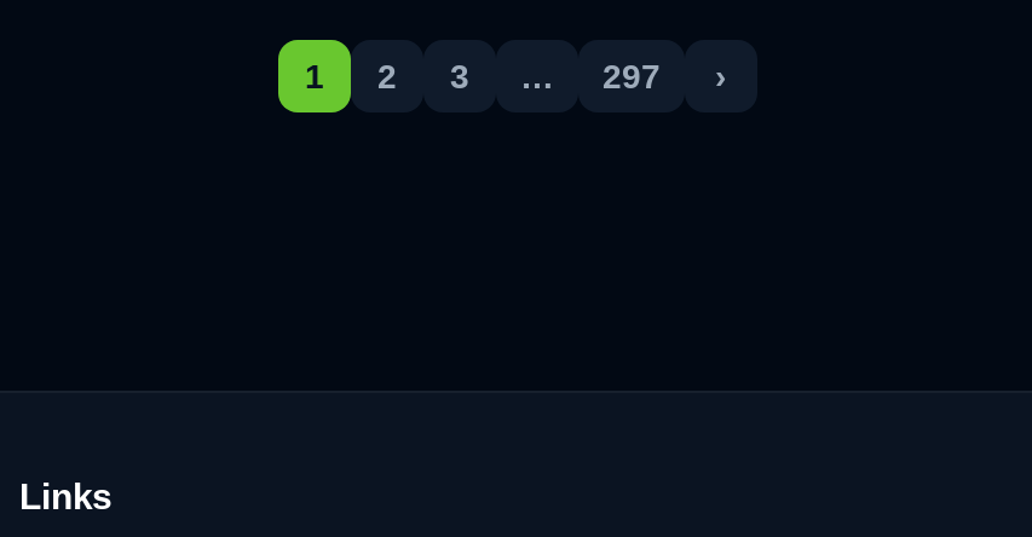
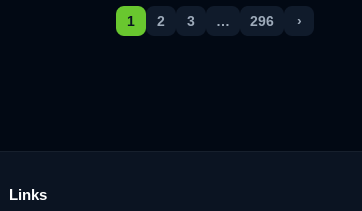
[603,56,661,95] 297 -> [250,13,274,29] 296

